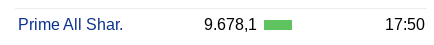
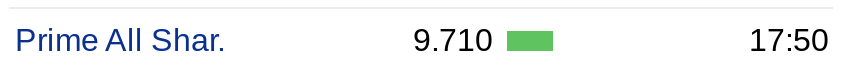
[204,16,257,33] 9.678,1 -> [413,22,493,56] 9.710

